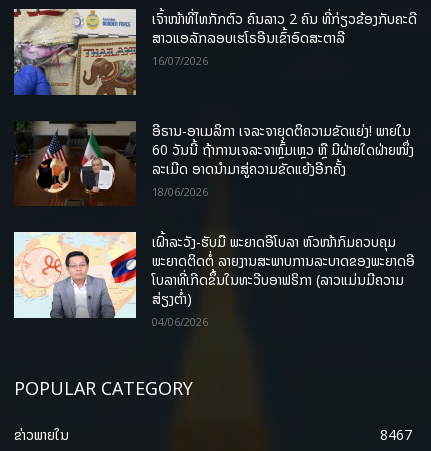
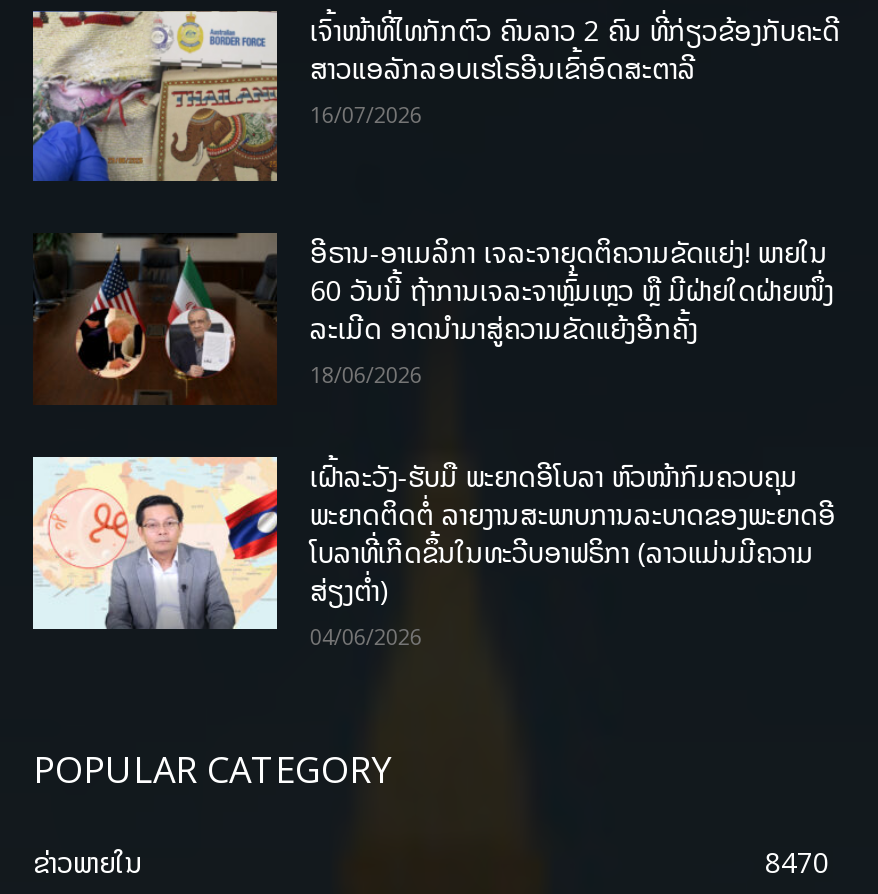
[380,425,412,444] 8467 -> [765,843,829,881] 8470

